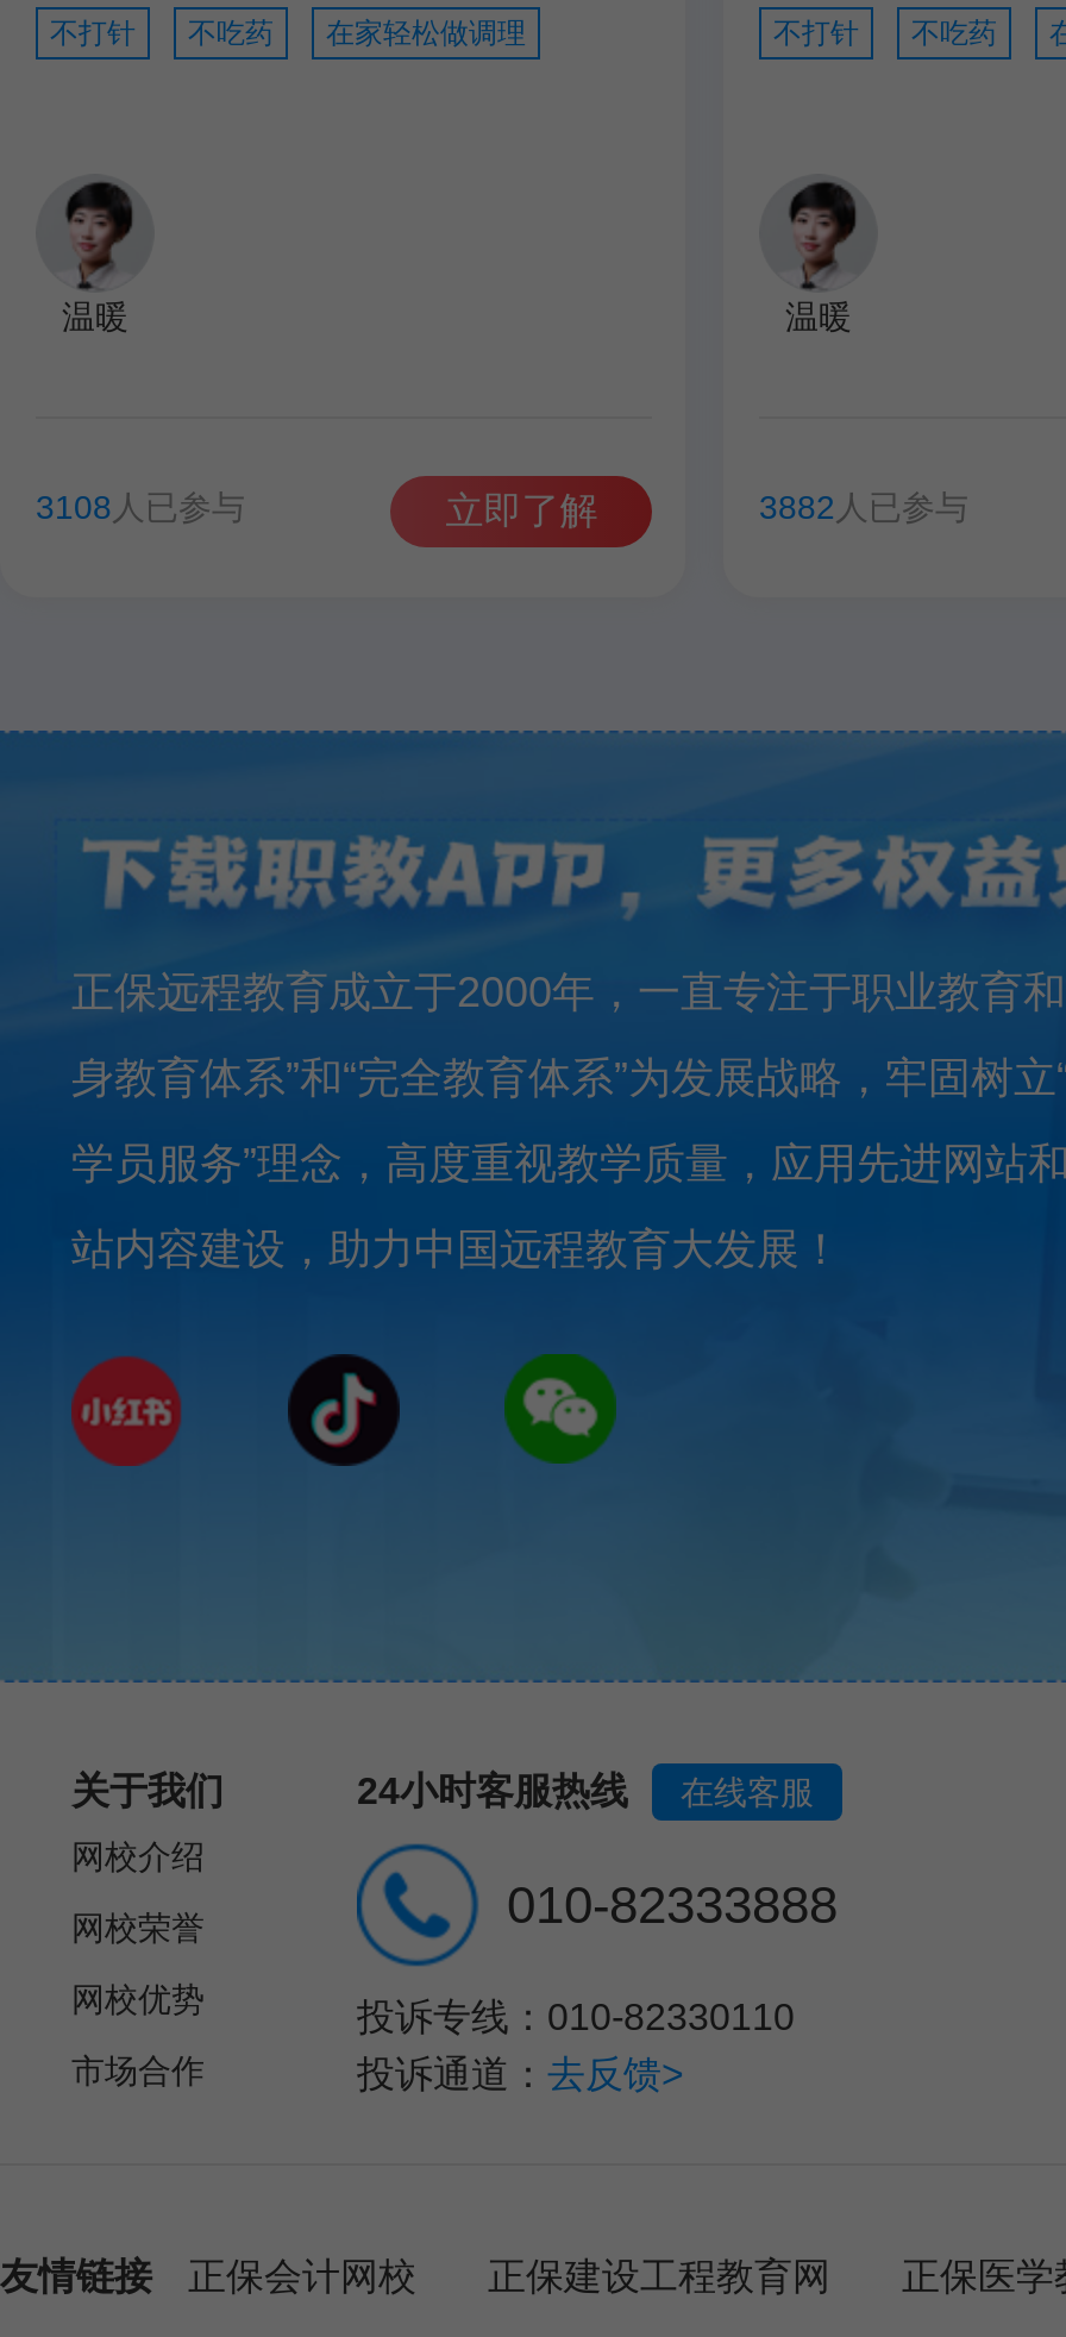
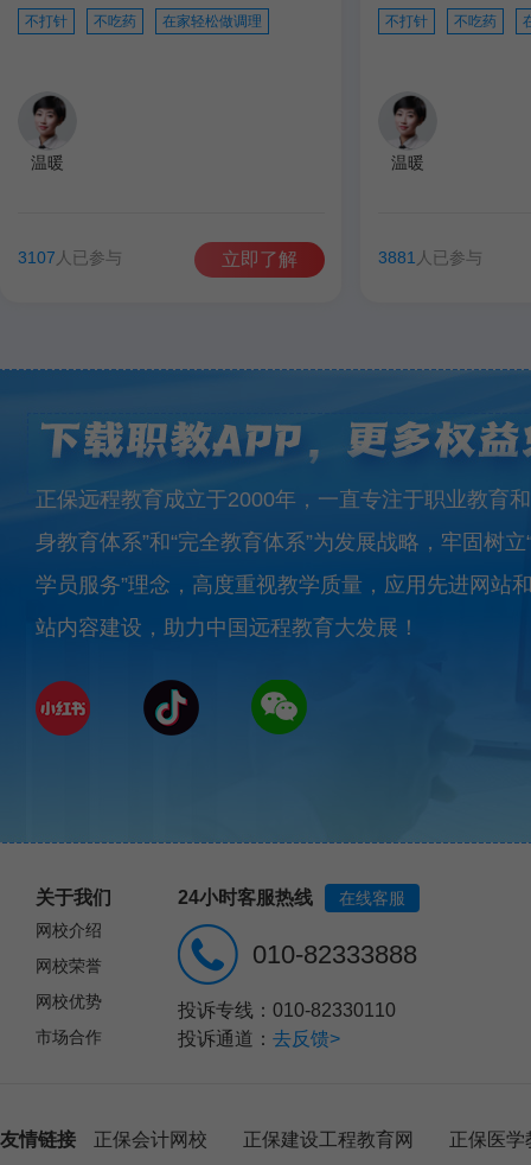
[36,488,245,526] 3108人已参与 -> [18,248,122,267] 3107人已参与
[759,488,968,526] 3882人已参与 -> [378,248,482,267] 3881人已参与

